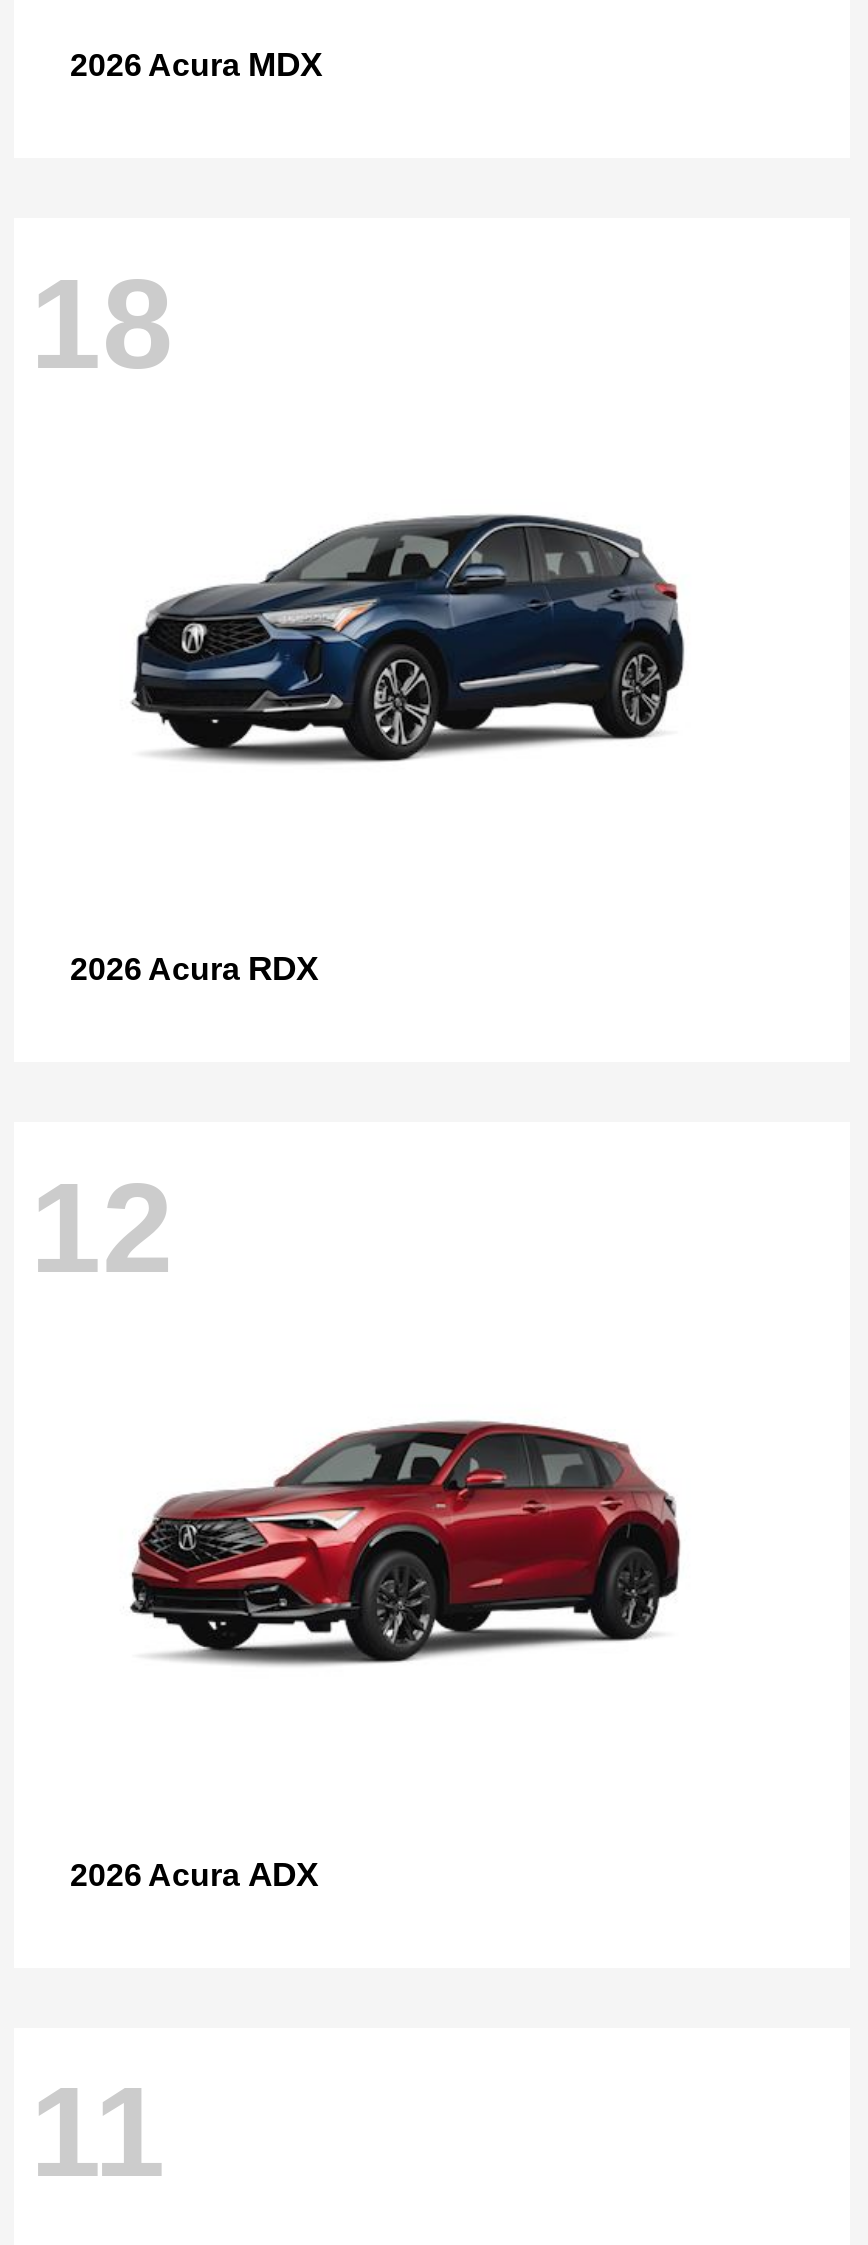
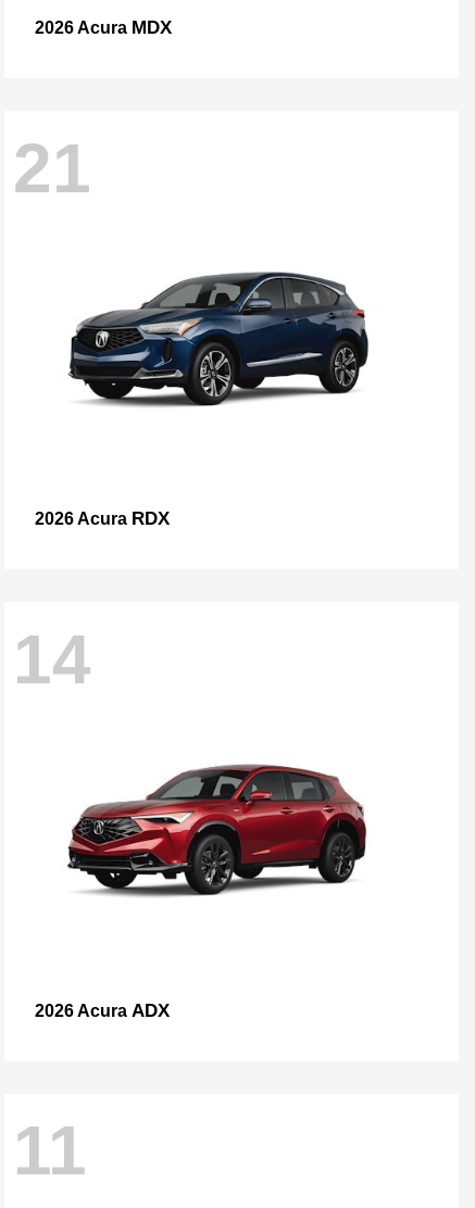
[30,251,174,395] 18 -> [13,129,91,207] 21
[30,1156,174,1300] 12 -> [13,620,91,698] 14

